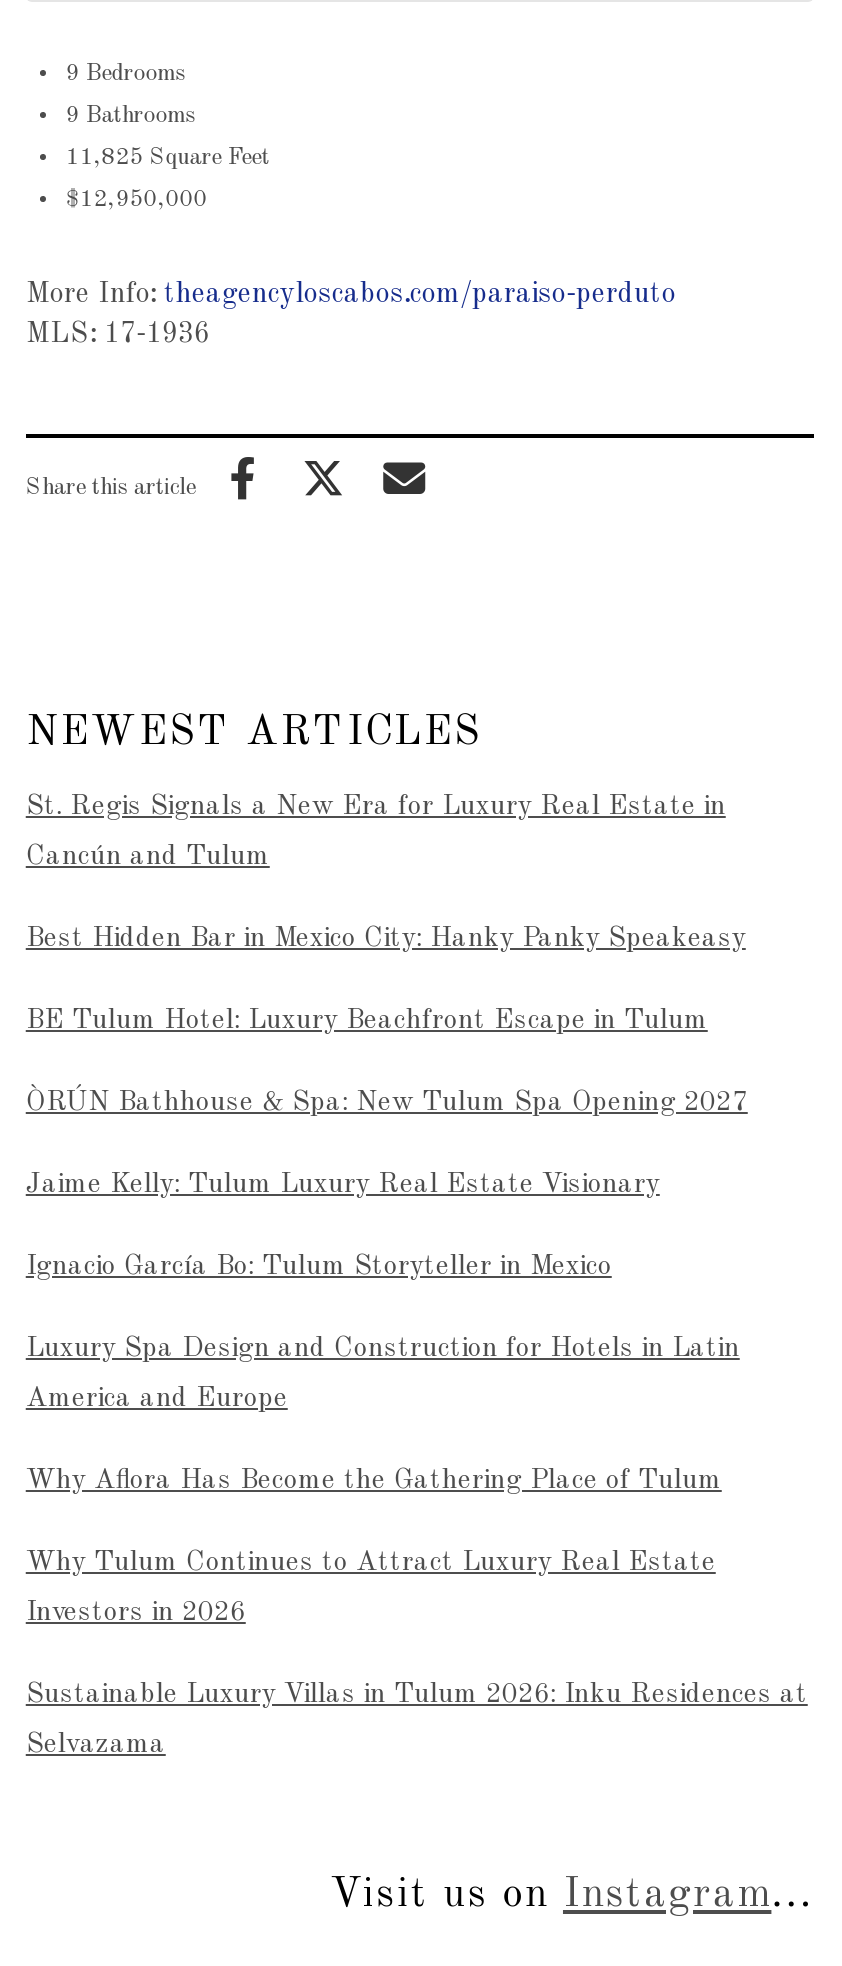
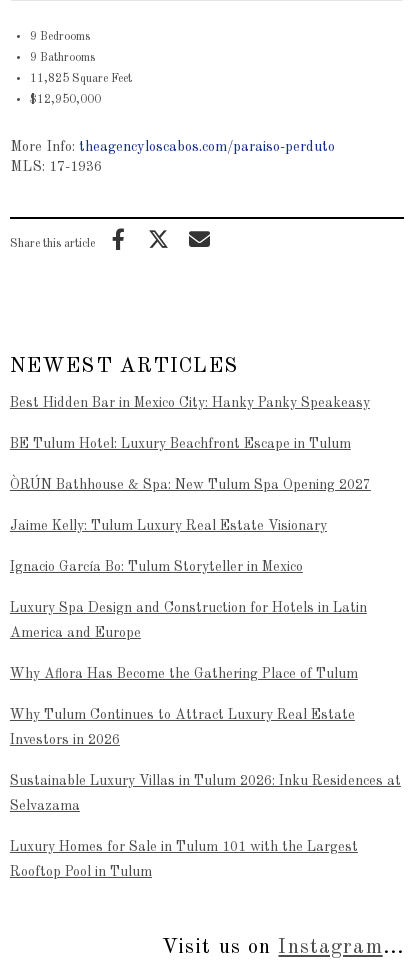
[26,792,726,870] St. Regis Signals a New Era for Luxury Real Estate in | Cancún and Tulum -> none
moved [26,924,808,1758] -> [10,396,401,813]: Best Hidden Bar in Mexico City: Hanky Panky Speakeasy | BE Tulum Hotel: Luxury Beachfront Escape in Tulum | ÒRÚN Bathhouse & Spa: New Tulum Spa Opening 2027 | ... | Sustainable Luxury Villas in Tulum 2026: Inku Residences at | Selvazama
none -> [10,840,358,879] Luxury Homes for Sale in Tulum 101 with the Largest | Rooftop Pool in Tulum

